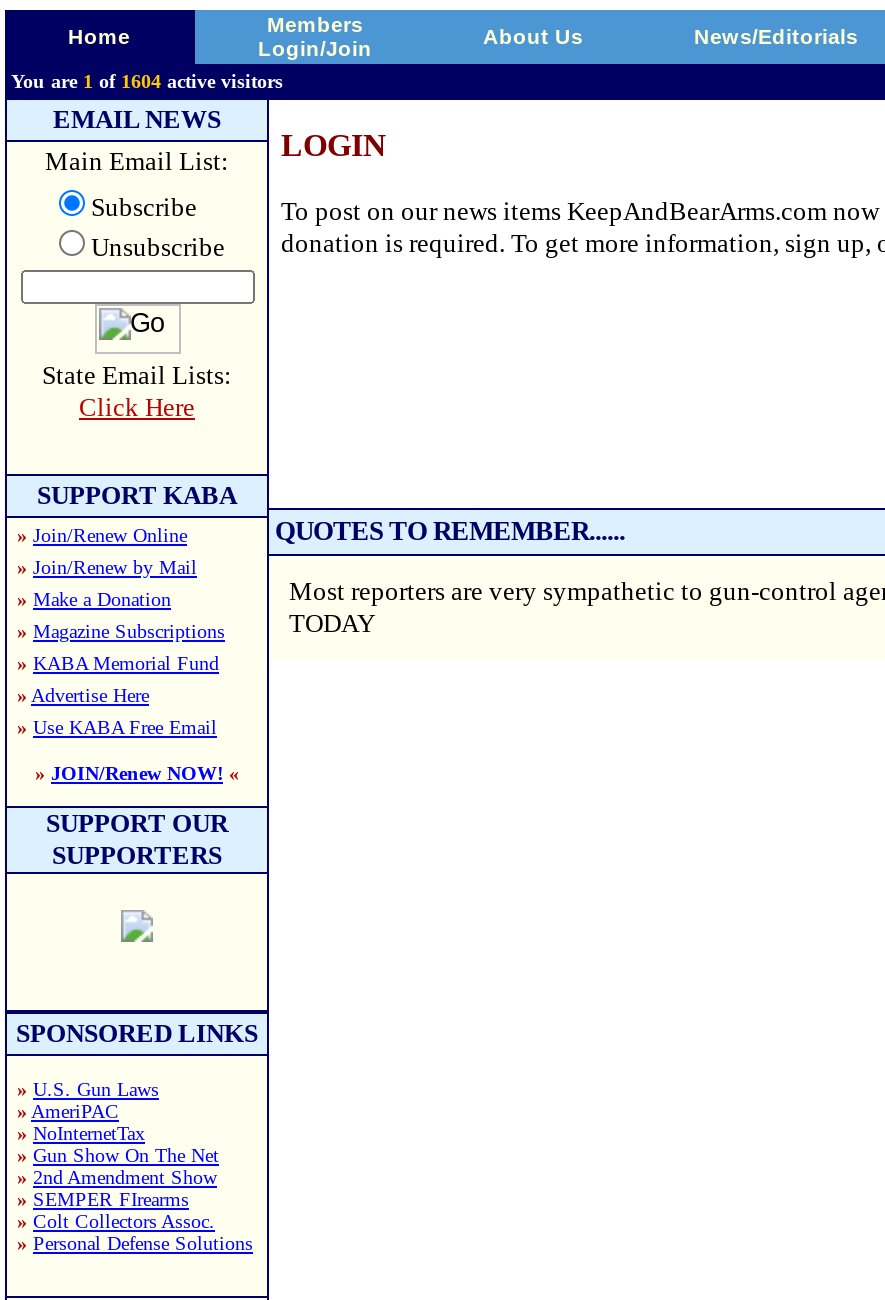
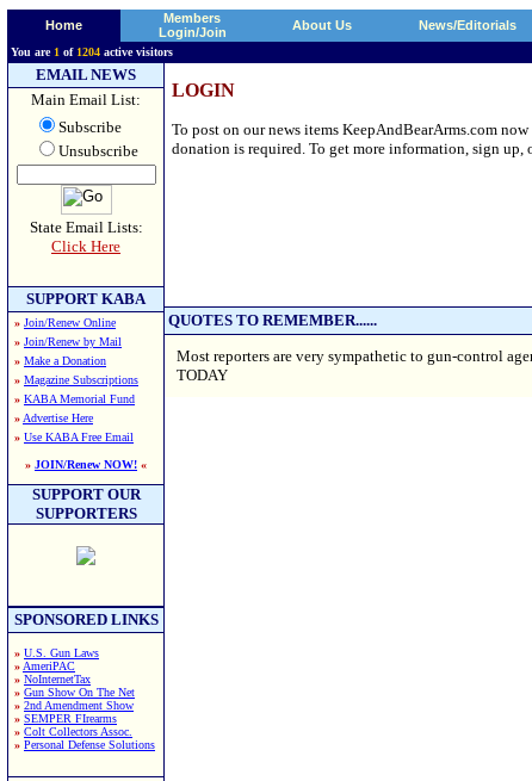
[11,70,283,92] You are 1 of 1604 active visitors -> [11,45,173,58] You are 1 of 1204 active visitors

